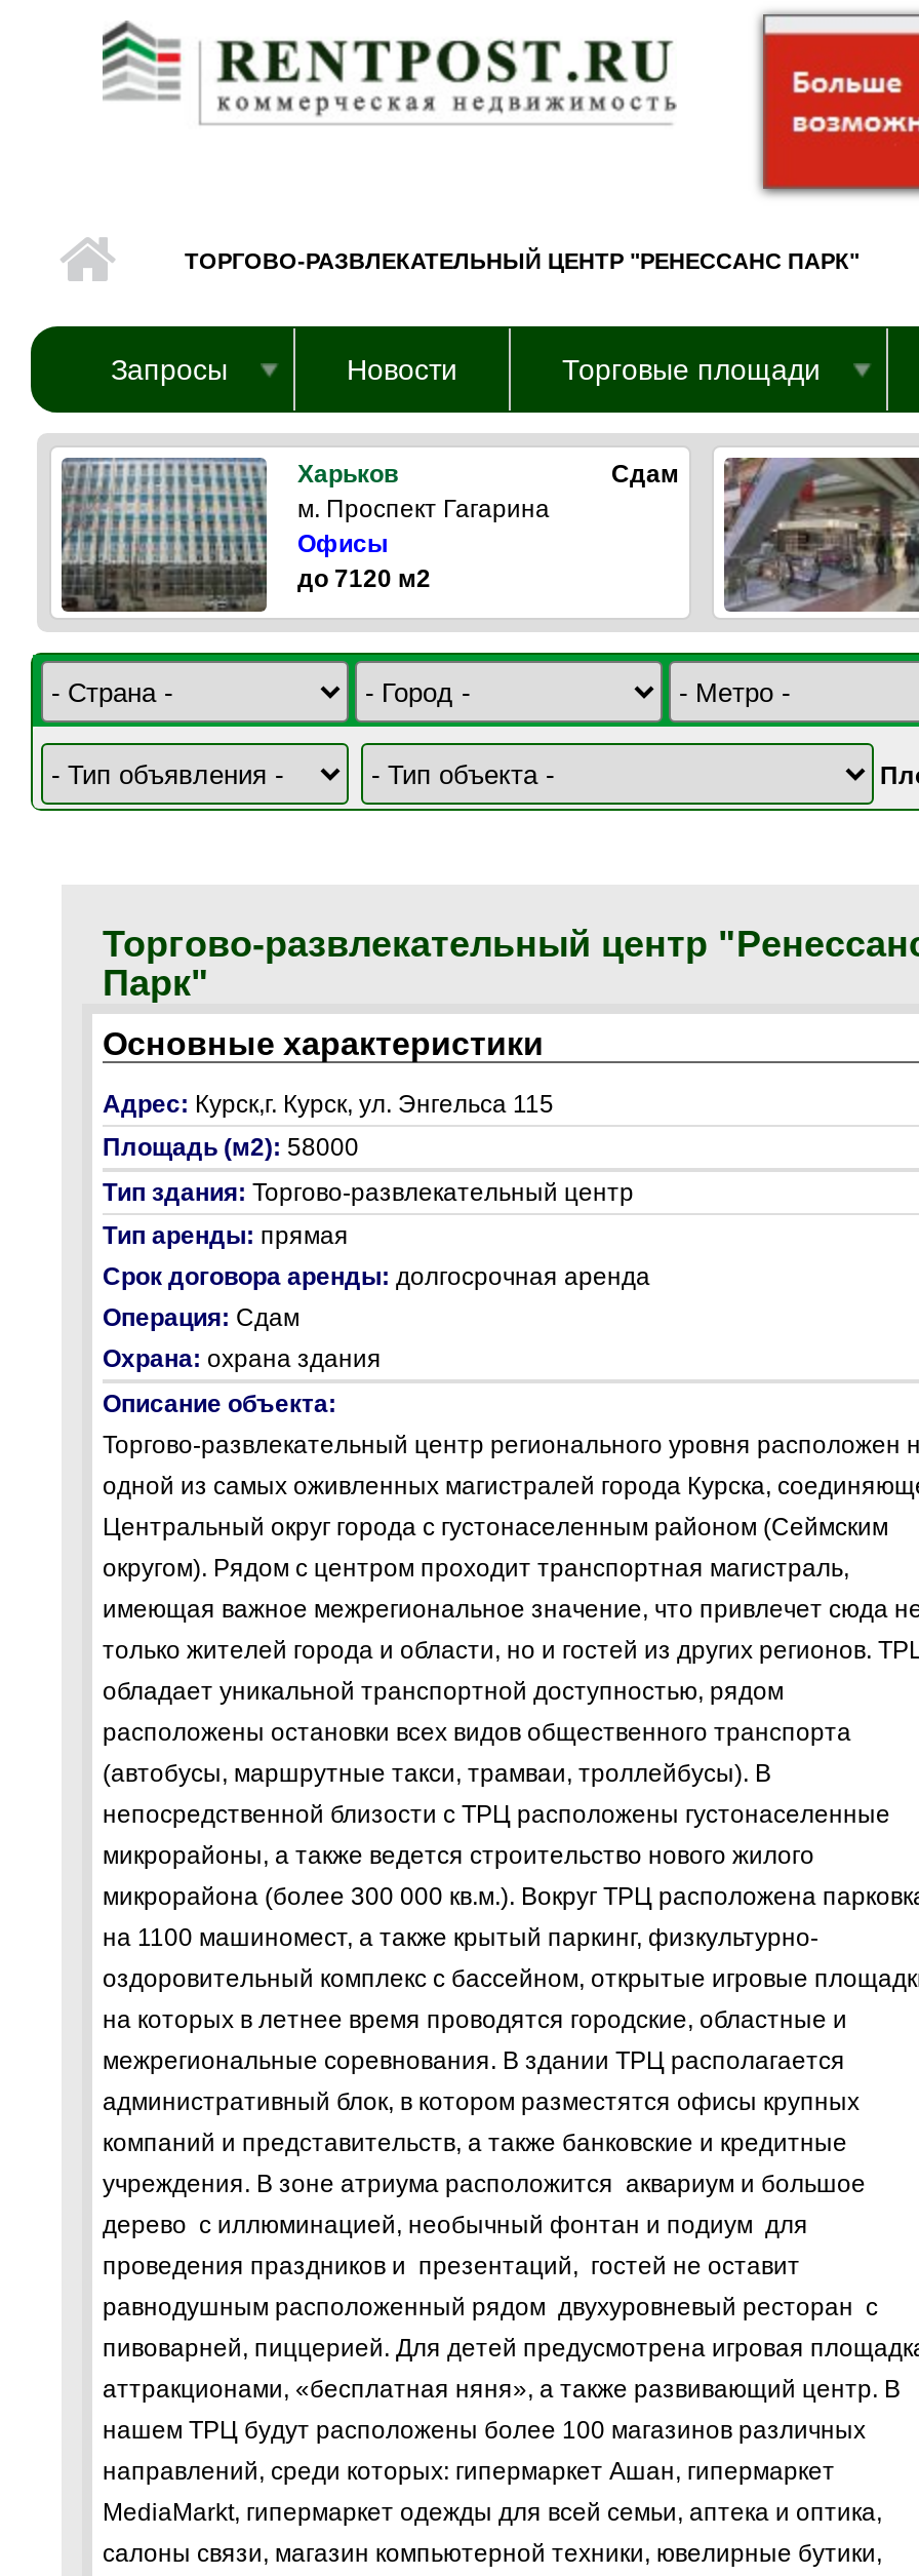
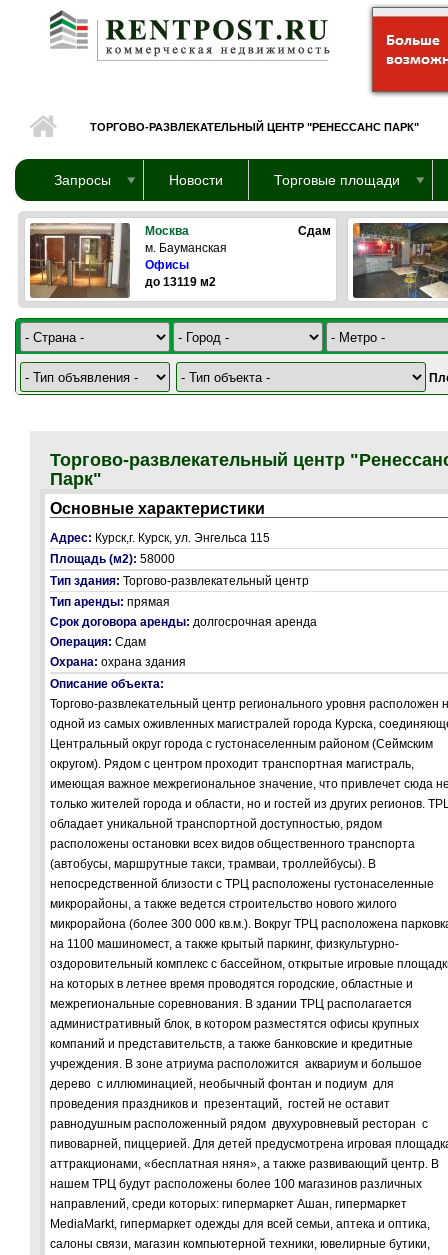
[59,458,398,612] [image] | Харьков -> [29,223,189,298] [image] | Москва
[724,458,913,612] [image] -> [353,223,445,298] [image]
[297,495,550,523] м. Проспект Гагарина -> [145,241,227,255] м. Бауманская
[297,564,431,593] до 7120 м2 -> [145,275,216,289] до 13119 м2

